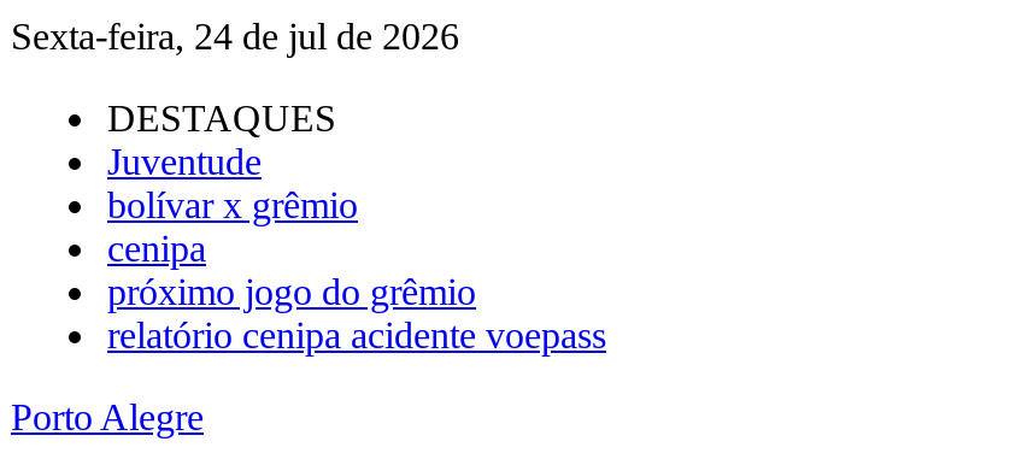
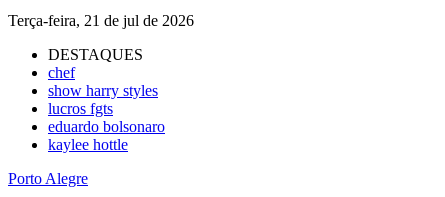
[11,16,459,57] Sexta-feira, 24 de jul de 2026 -> [8,12,194,29] Terça-feira, 21 de jul de 2026
[107,141,606,355] Juventude | bolívar x grêmio | cenipa | próximo jogo do grêmio | relatório cenipa acidente voepass -> [48,64,165,153] chef | show harry styles | lucros fgts | eduardo bolsonaro | kaylee hottle

